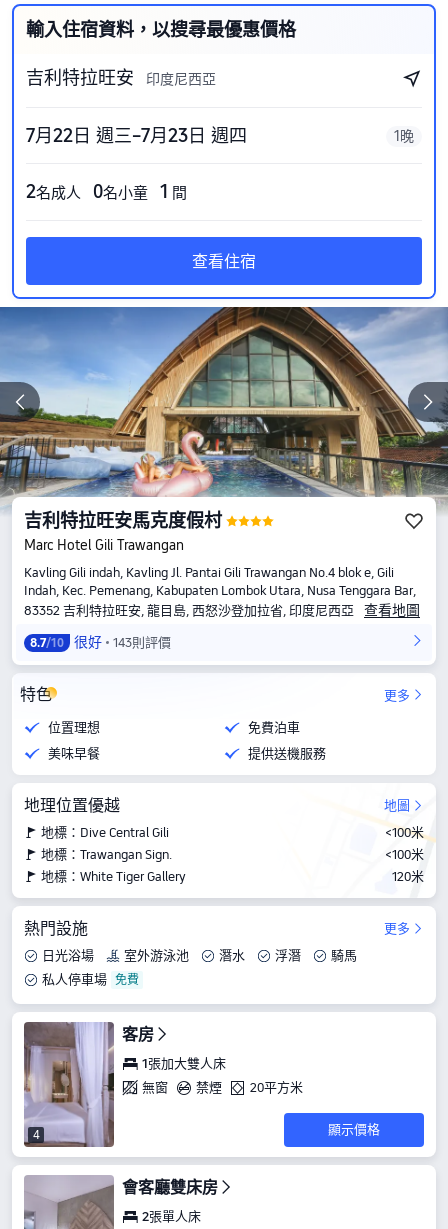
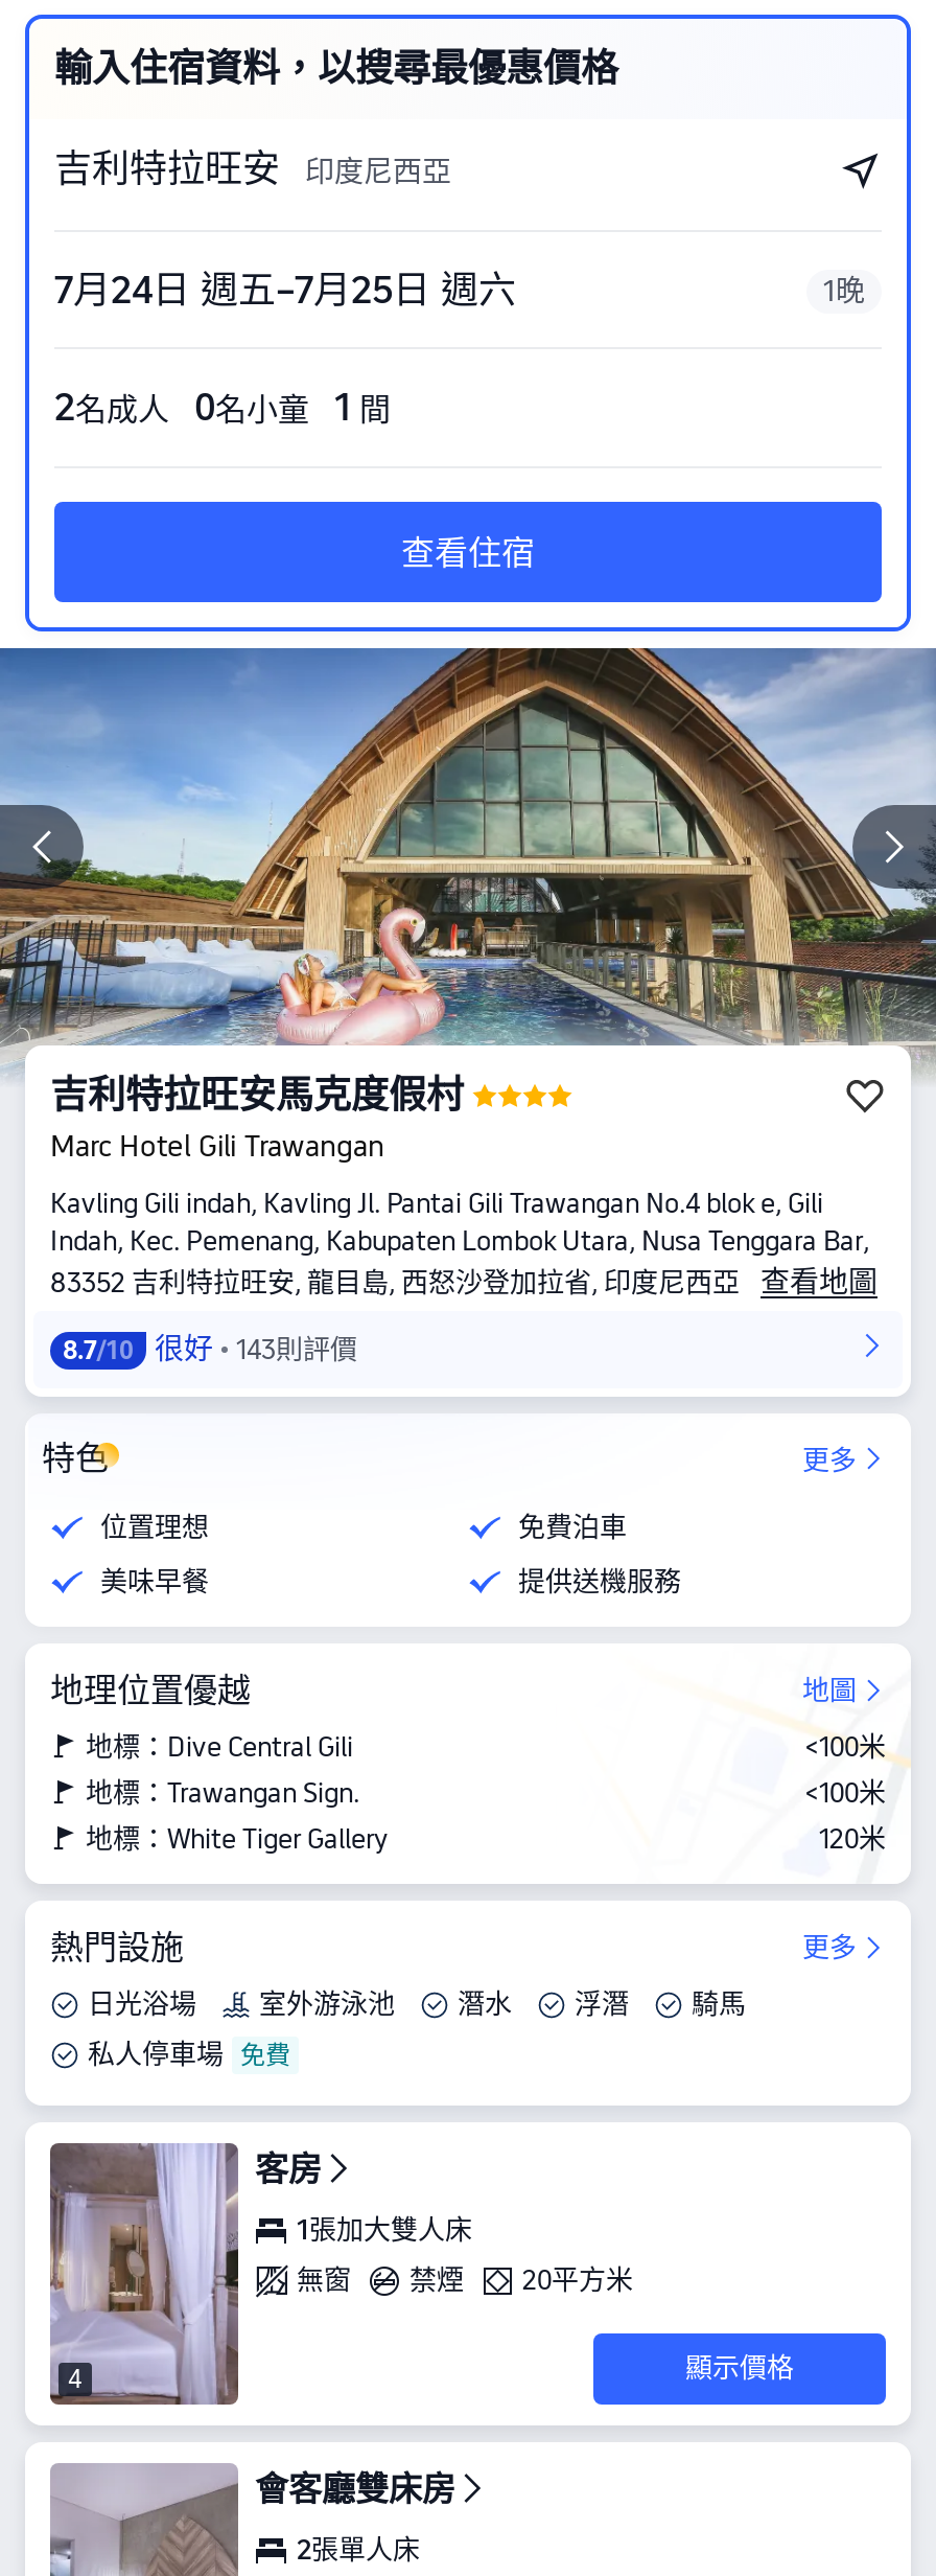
[26,125,247,146] 7月22日 週三–7月23日 週四 -> [54,268,516,312] 7月24日 週五–7月25日 週六

